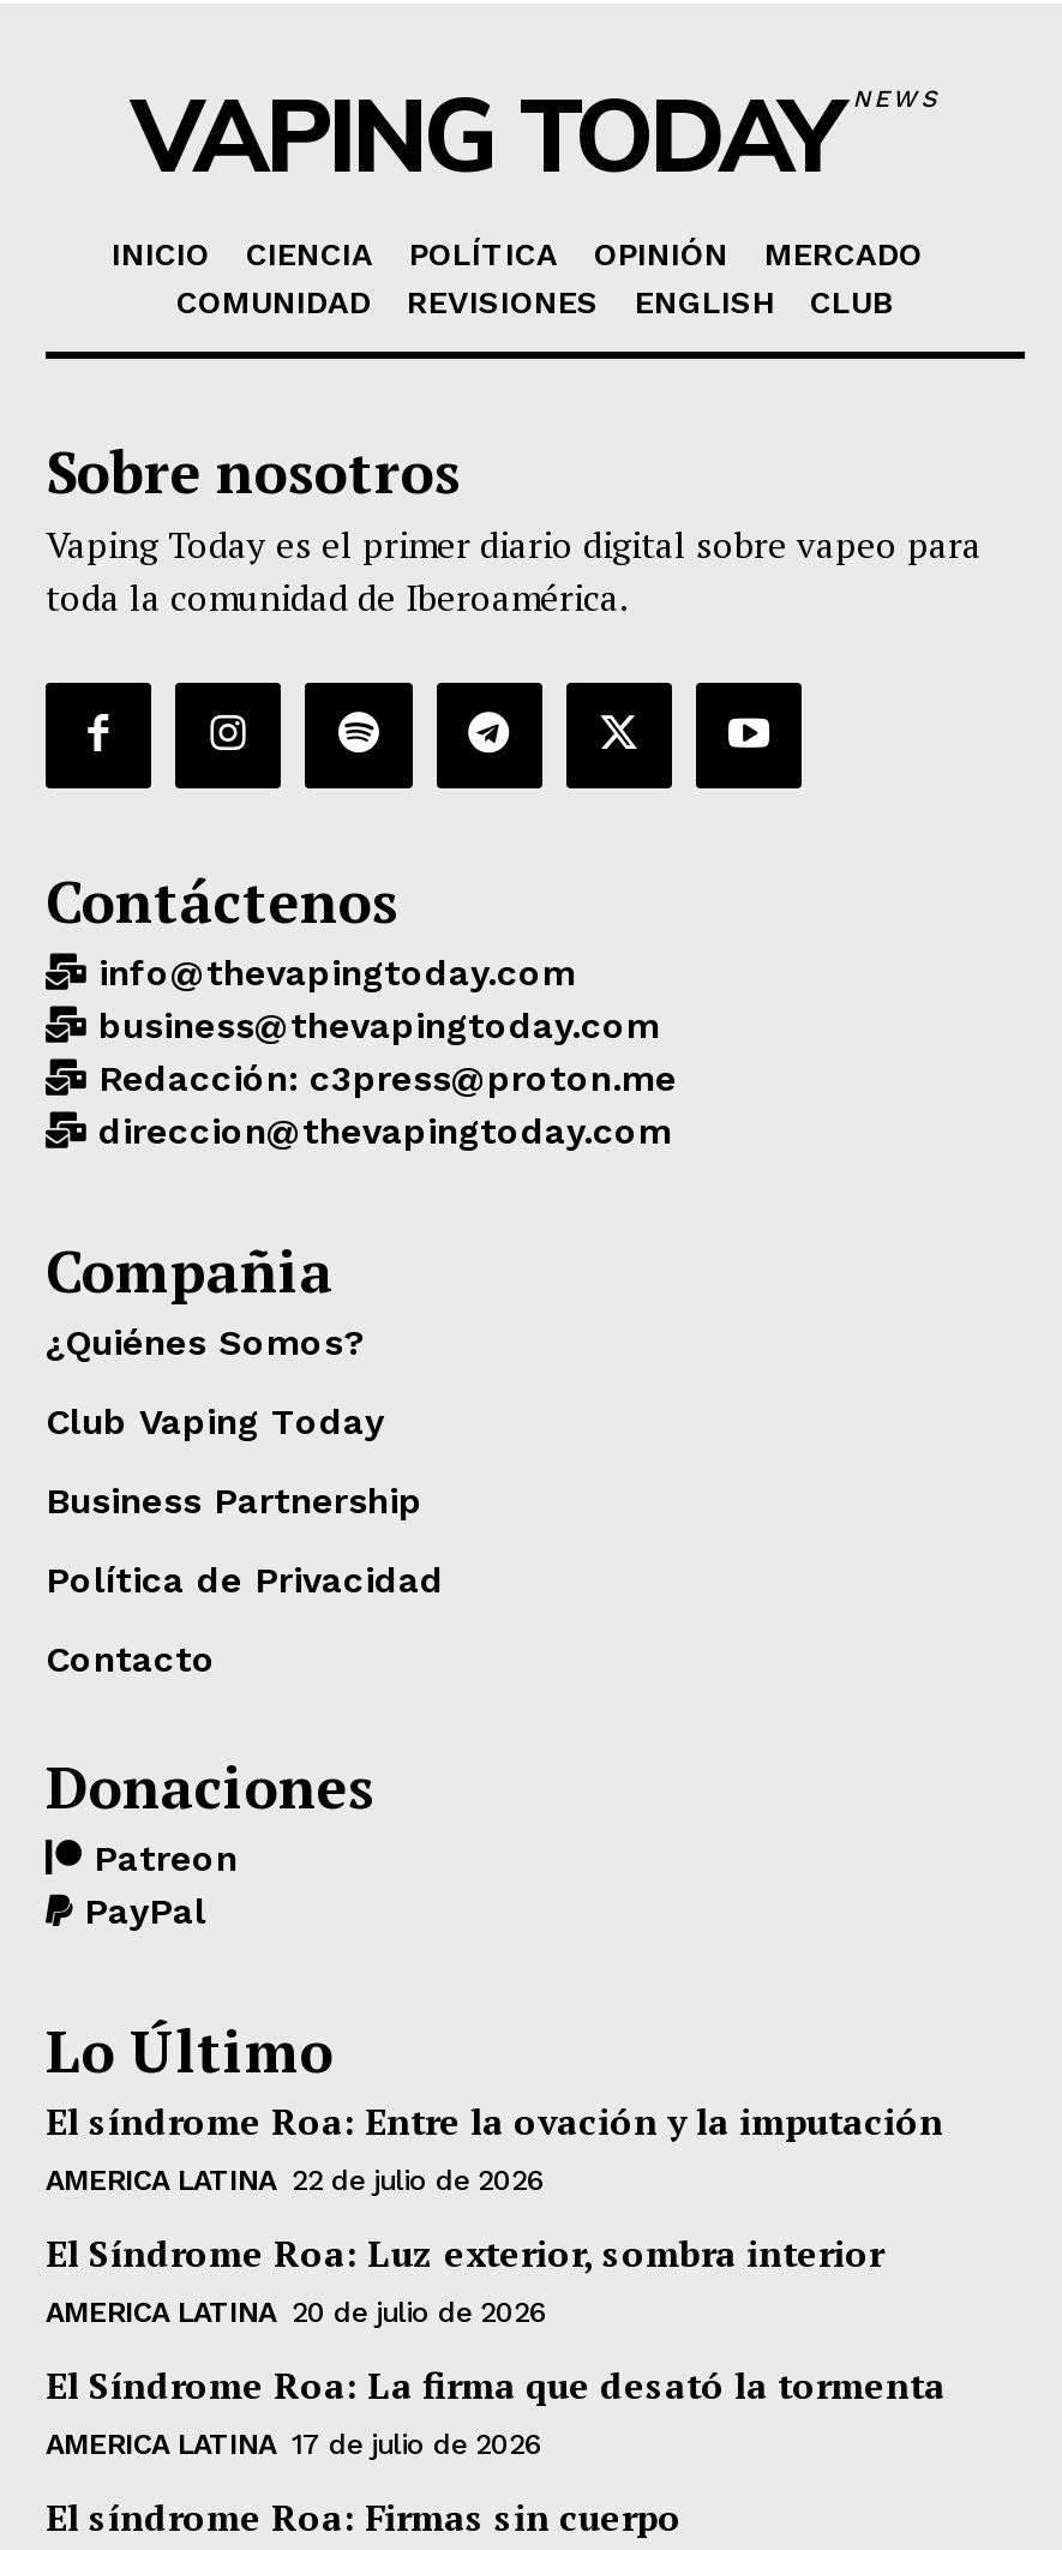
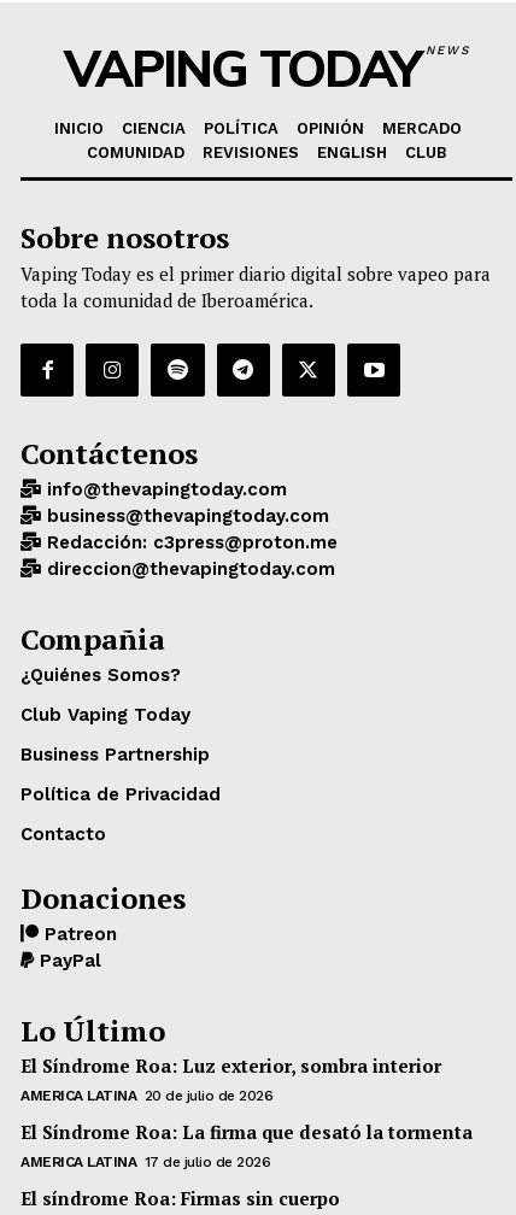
[46,2097,943,2197] El síndrome Roa: Entre la ovación y la imputación | AMERICA LATINA 22 de julio de 2026 -> none

